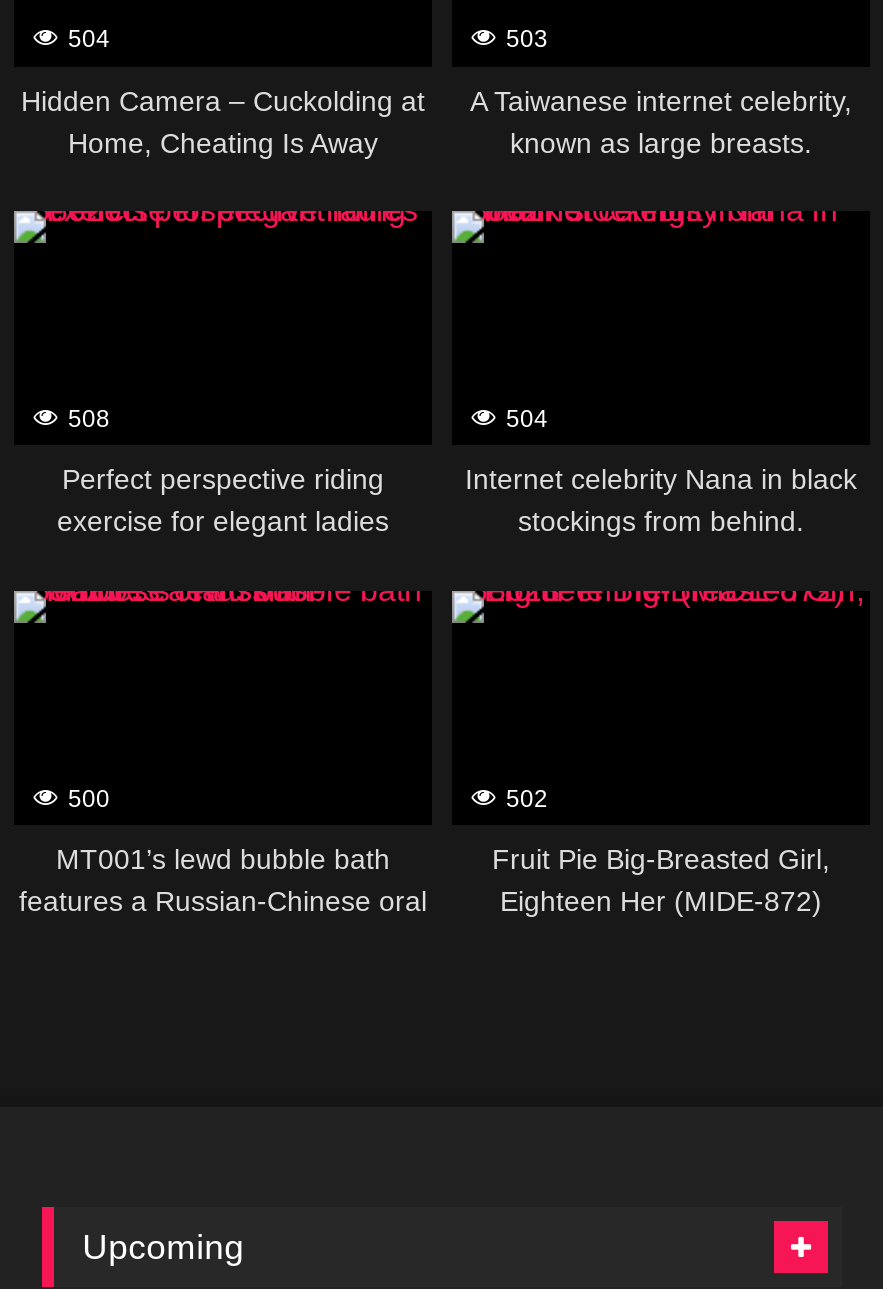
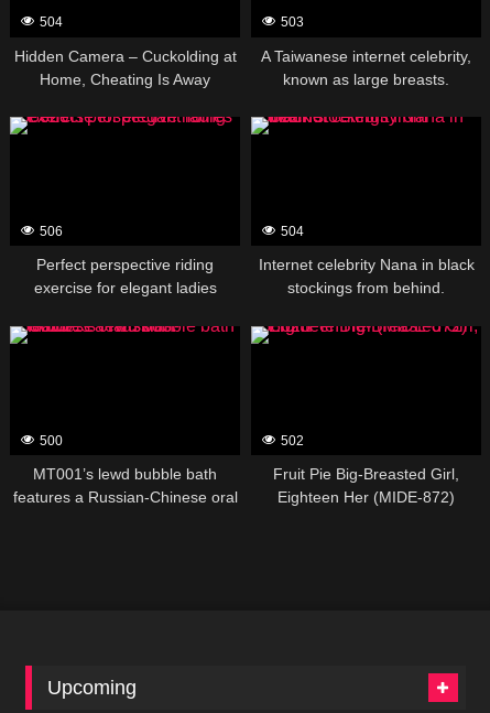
[62,405,110,433] 508 -> [36,224,63,239] 506

